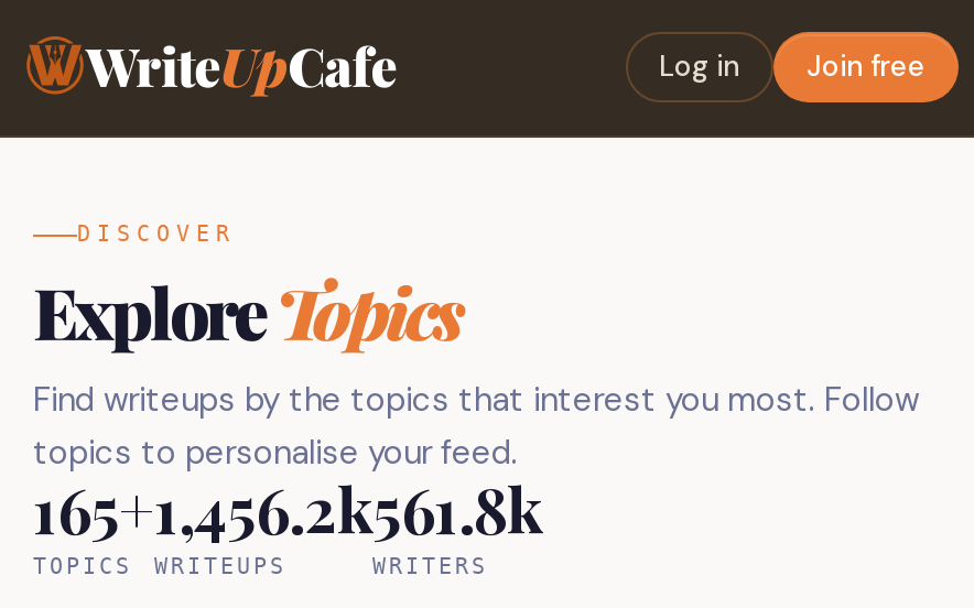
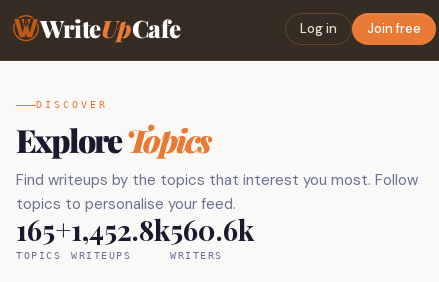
[154,468,372,550] 1,456.2k -> [71,211,170,248] 1,452.8k
[372,468,542,550] 561.8k -> [170,211,254,248] 560.6k

